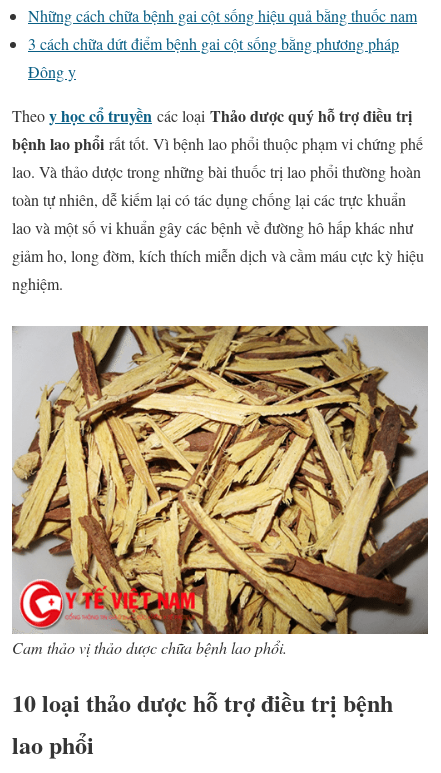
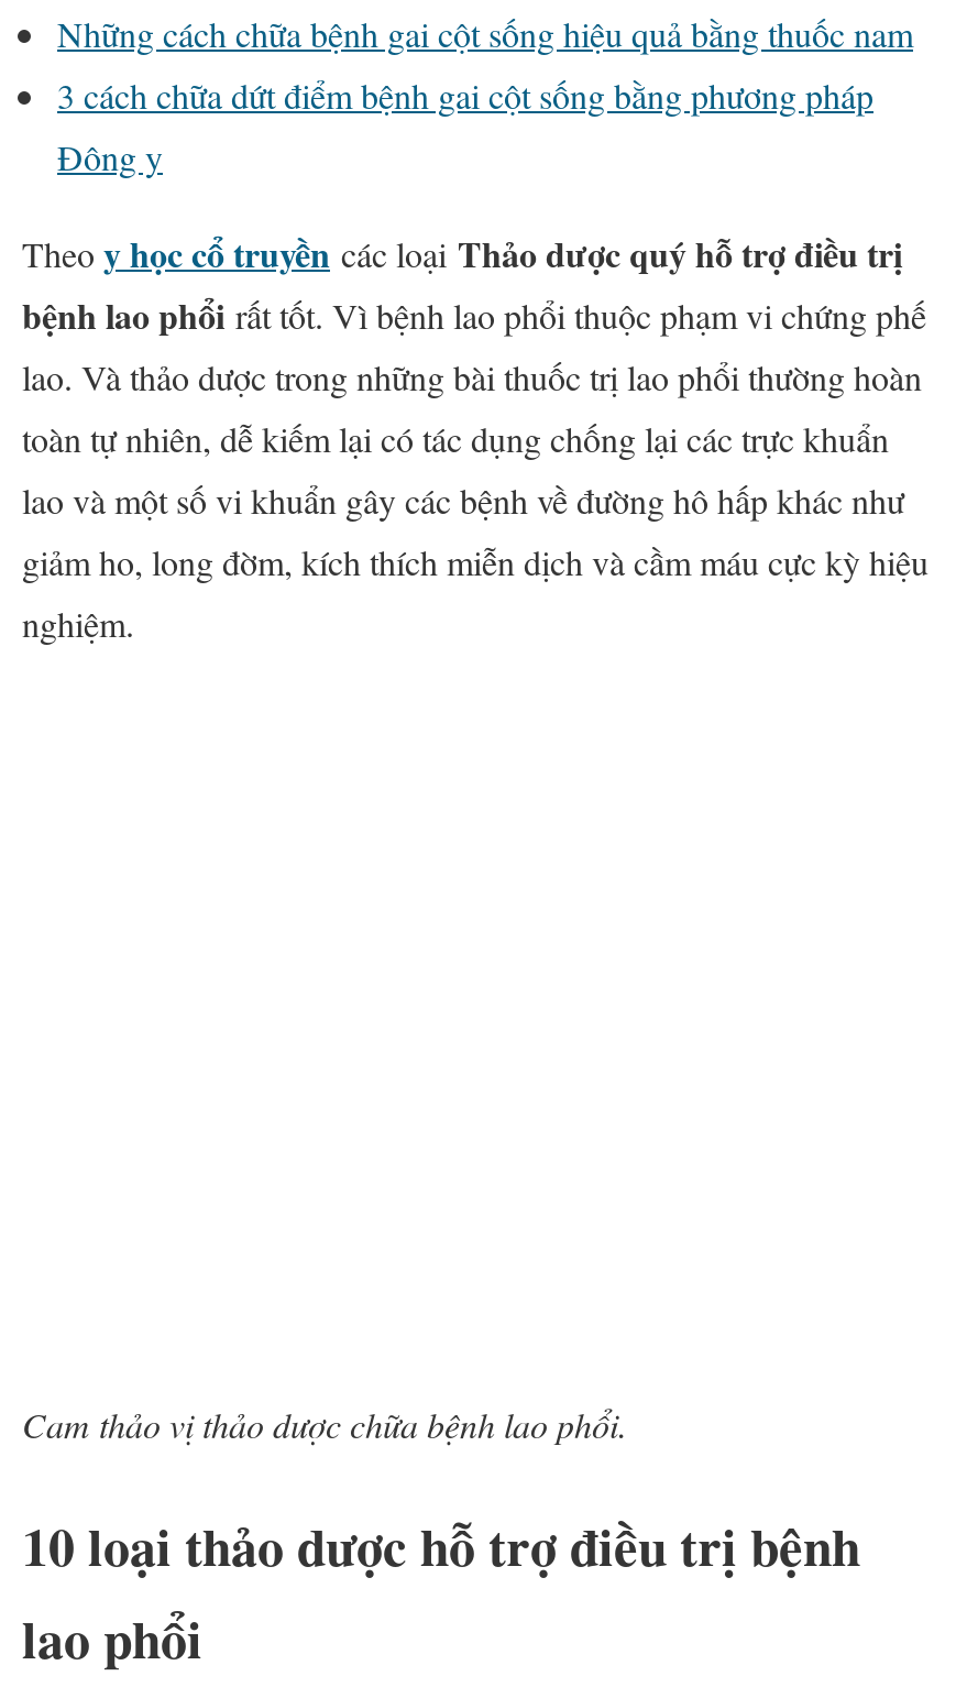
[11,325,429,635] [image] -> none

